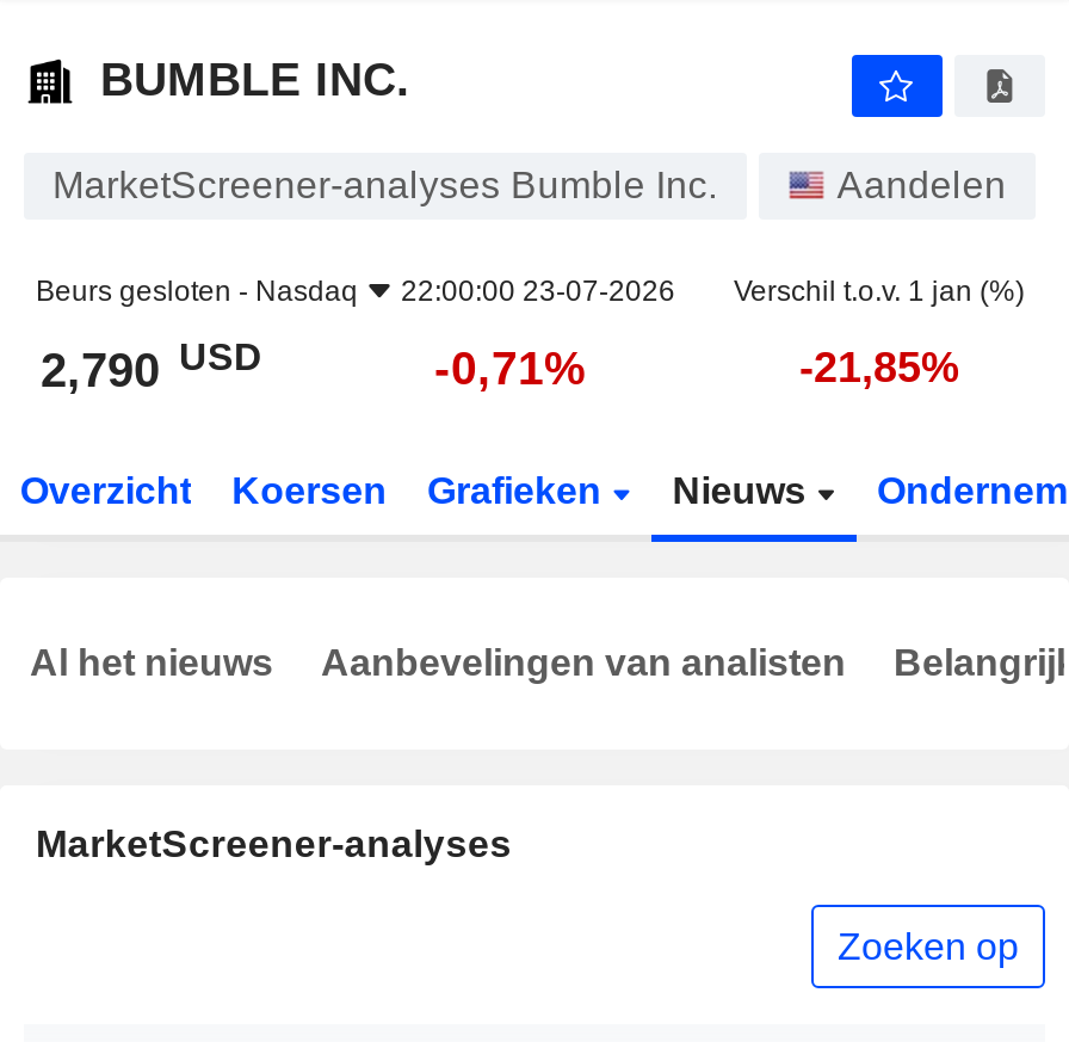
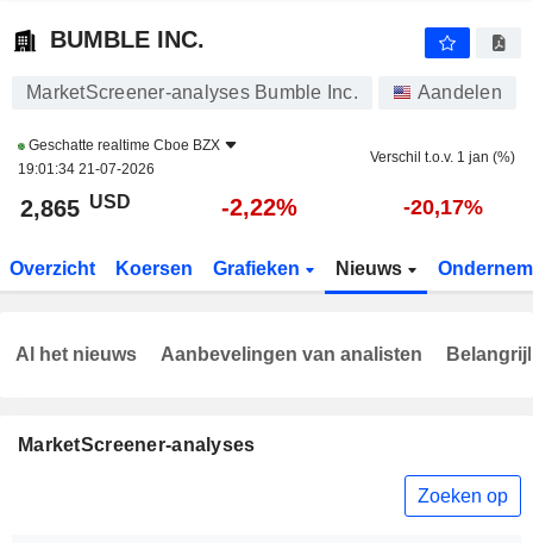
[36,275,675,308] Beurs gesloten - Nasdaq | 22:00:00 23-07-2026 -> [18,137,220,177] Geschatte realtime Cboe BZX | 19:01:34 21-07-2026
[41,335,262,396] 2,790 USD -> [20,191,131,221] 2,865 USD
[434,341,587,394] -0,71% -> [221,194,297,220] -2,22%
[799,344,959,391] -21,85% -> [403,195,482,219] -20,17%

